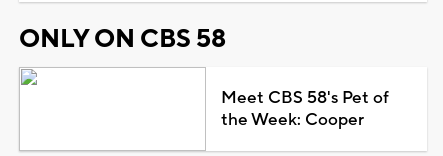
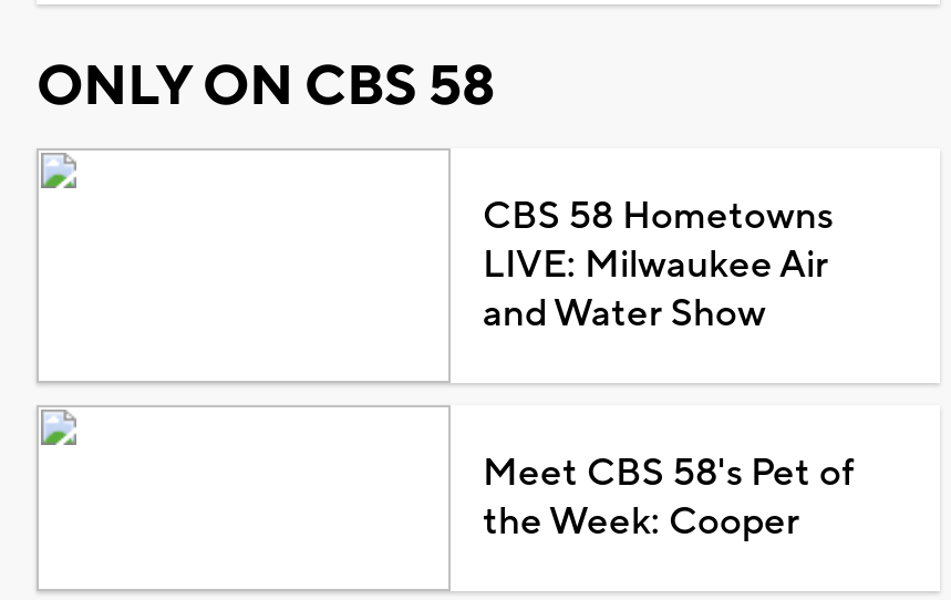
none -> [483,192,833,338] CBS 58 Hometowns | LIVE: Milwaukee Air | and Water Show

